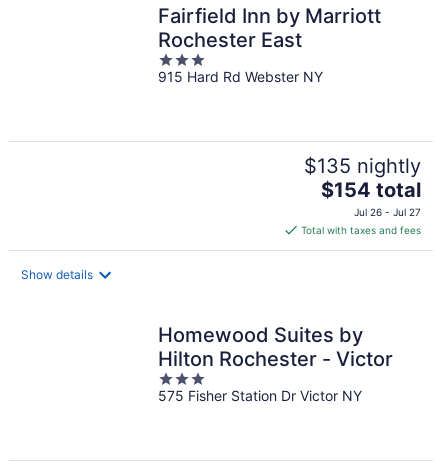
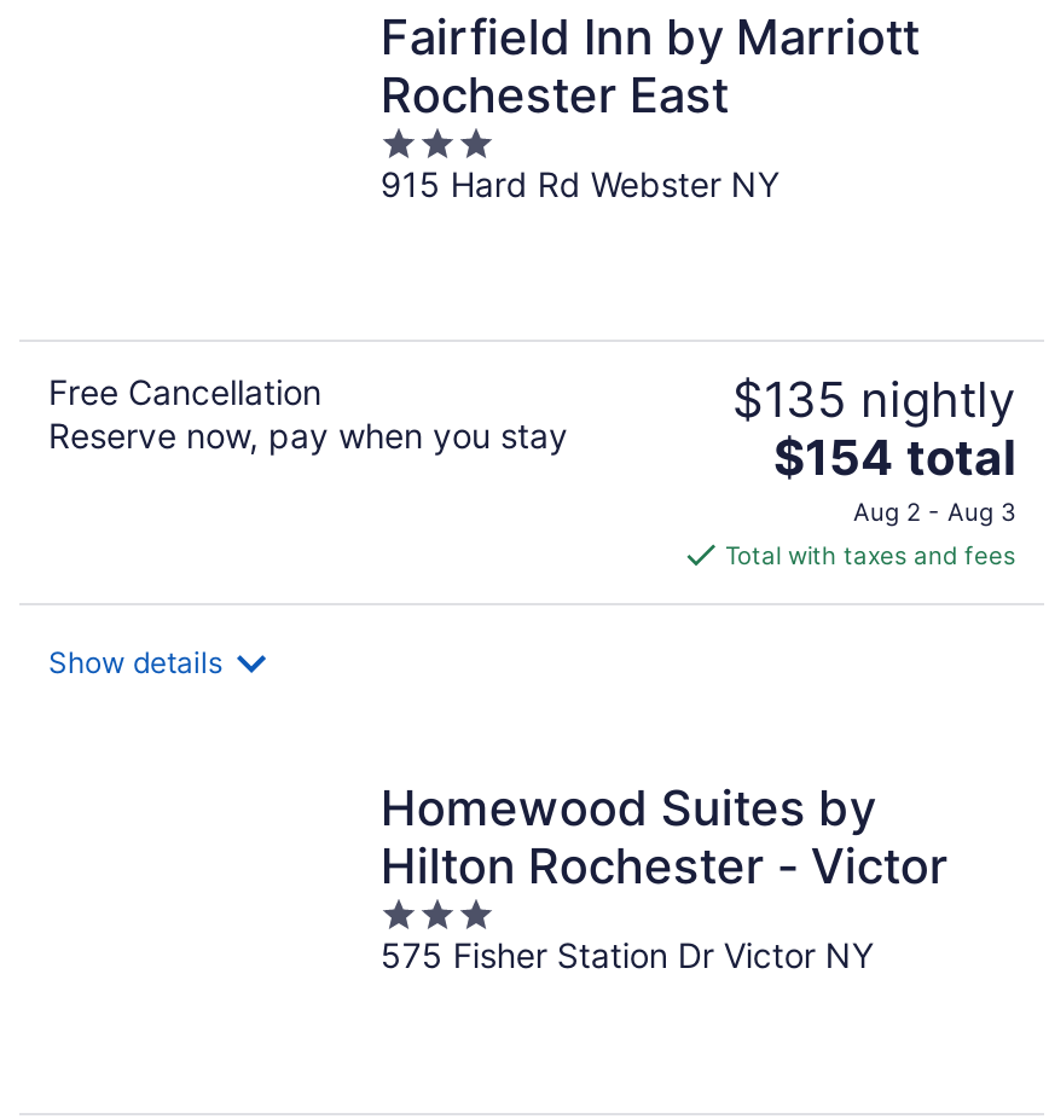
none -> [48,372,568,457] Free Cancellation | Reserve now, pay when you stay
[354,206,421,218] Jul 26 - Jul 27 -> [853,498,1015,527] Aug 2 - Aug 3

